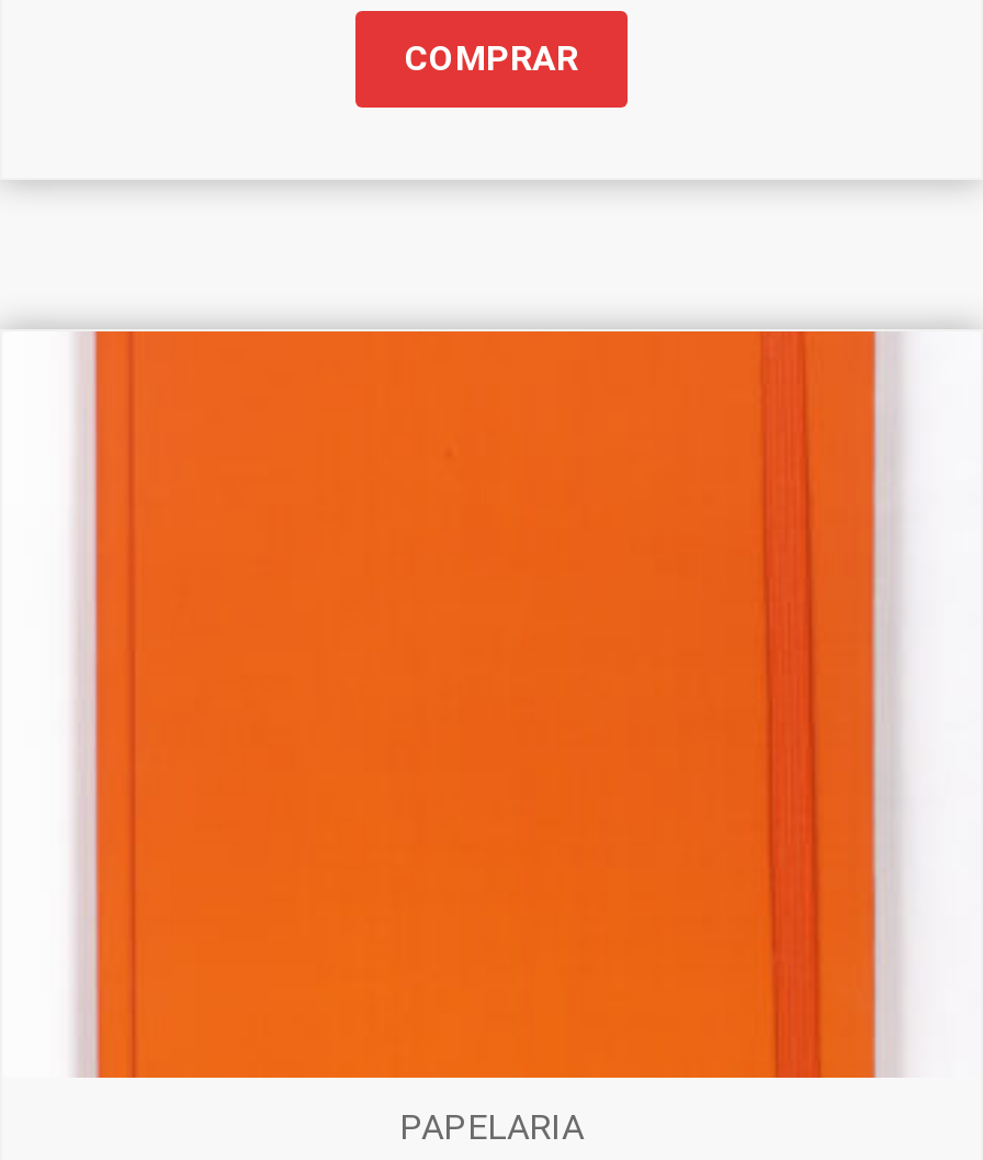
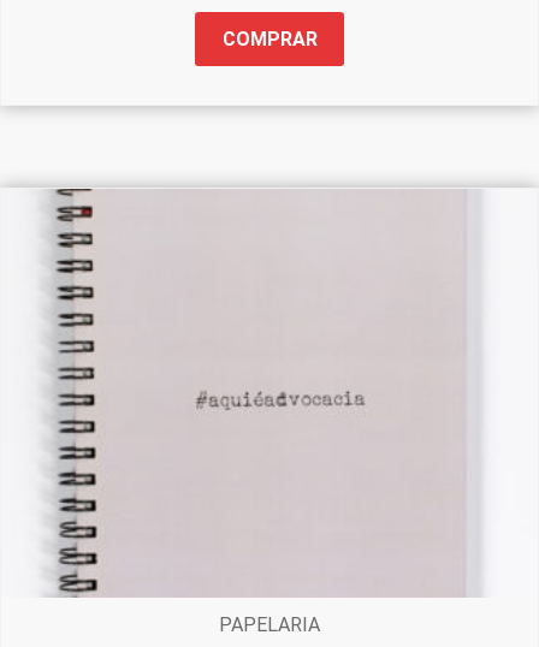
[79,329,902,1080] [image] -> [45,188,494,599] [image]

